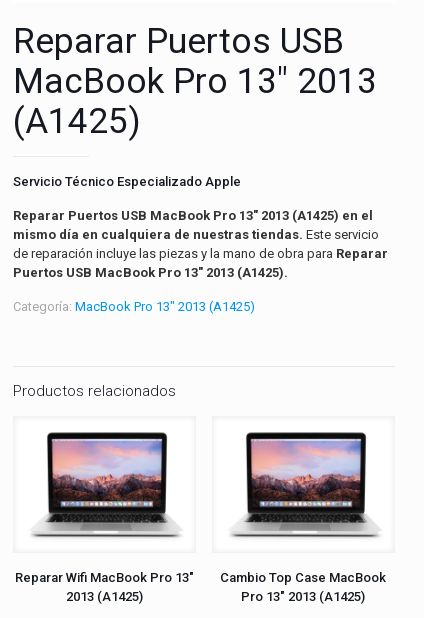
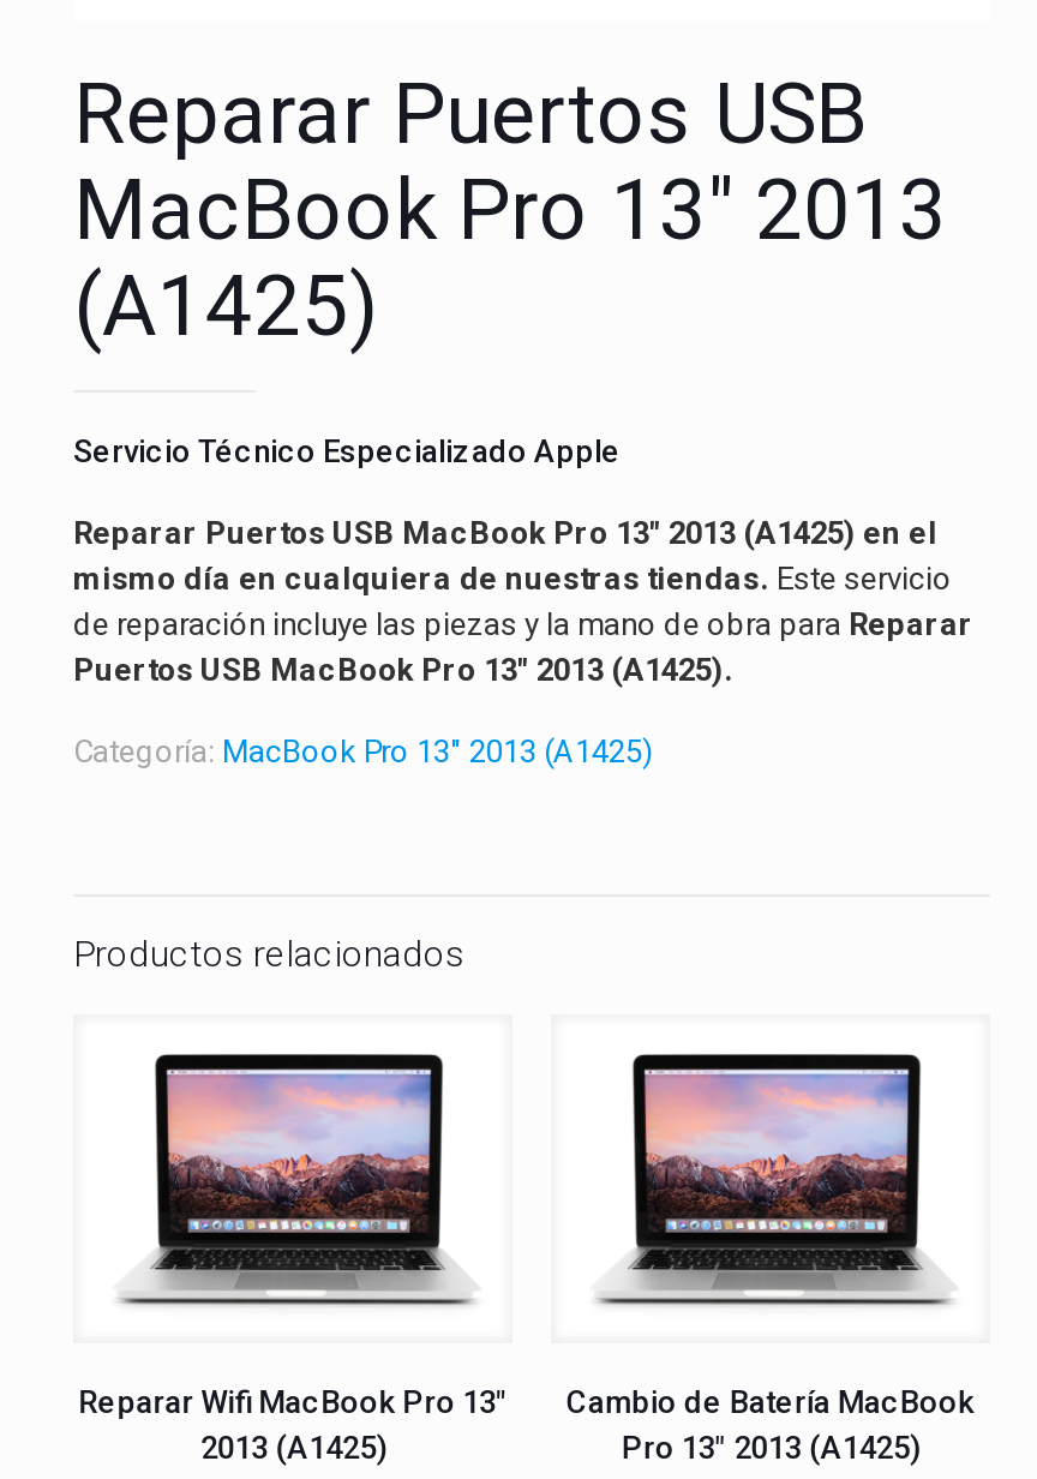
[220,570,386,585] Cambio Top Case MacBook -> [566,1384,974,1420] Cambio de Batería MacBook

